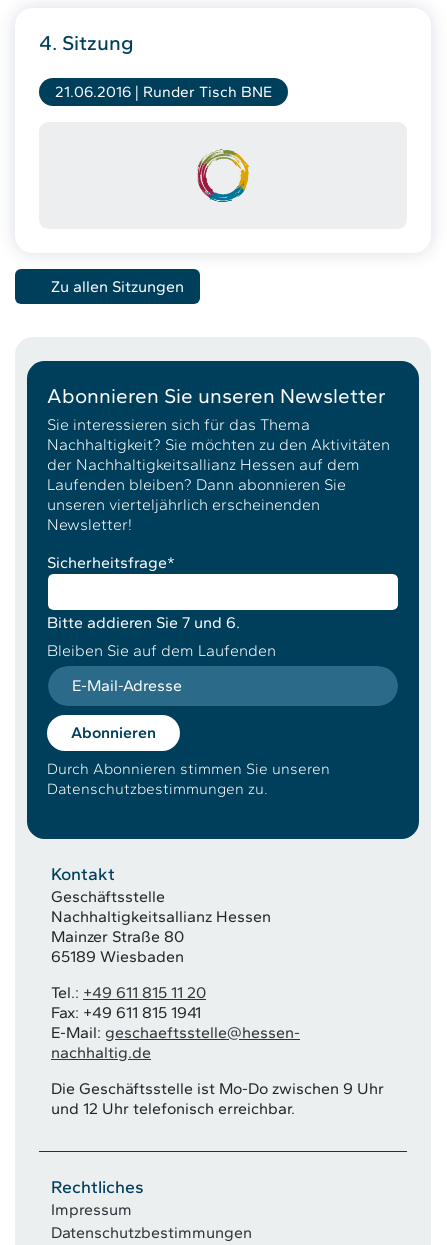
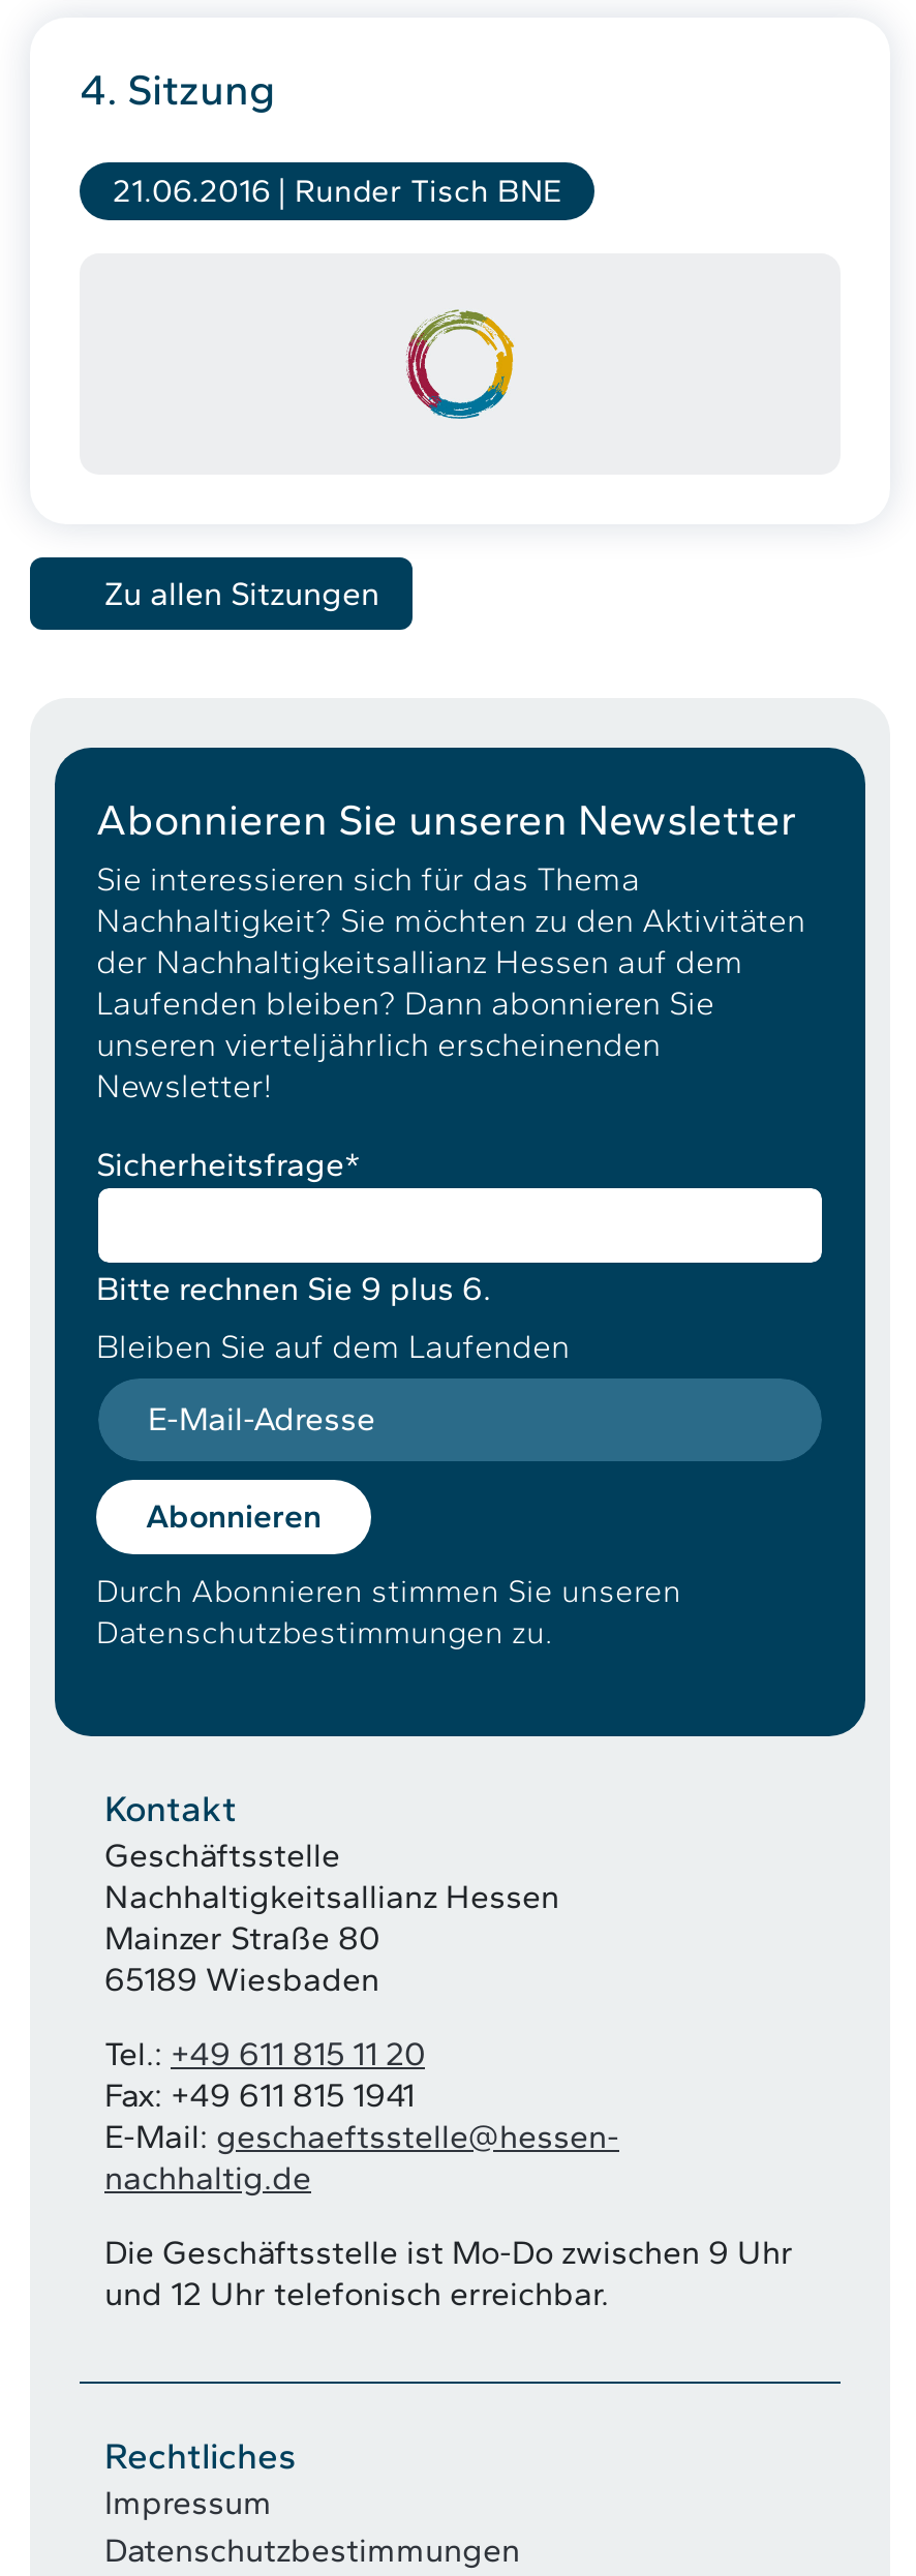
[47,612,240,631] Bitte addieren Sie 7 und 6. -> [96,1268,491,1307] Bitte rechnen Sie 9 plus 6.

